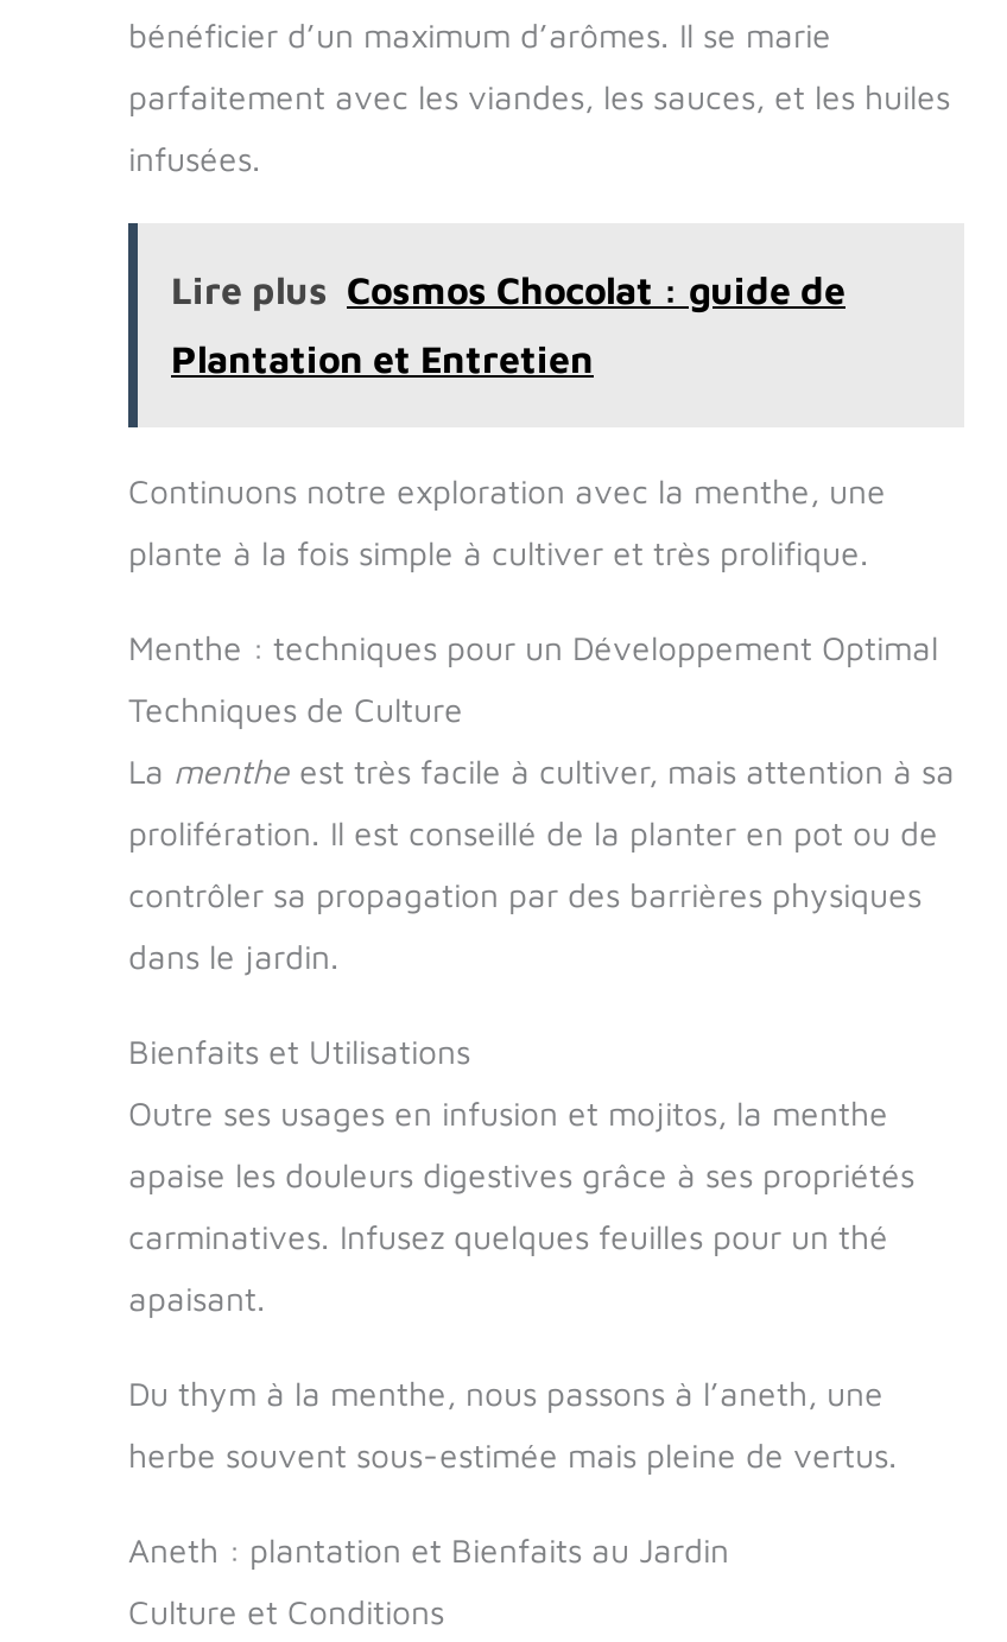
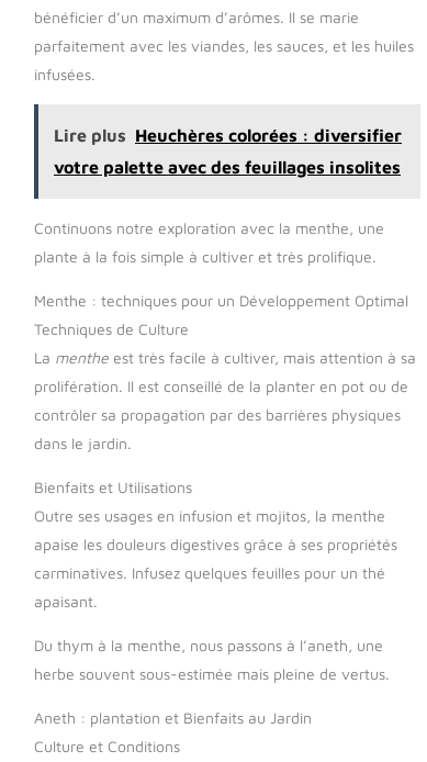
[171,268,845,311] Lire plus Cosmos Chocolat : guide de -> [54,125,402,145] Lire plus Heuchères colorées : diversifier
[171,337,594,380] Plantation et Entretien -> [54,157,401,177] votre palette avec des feuillages insolites

